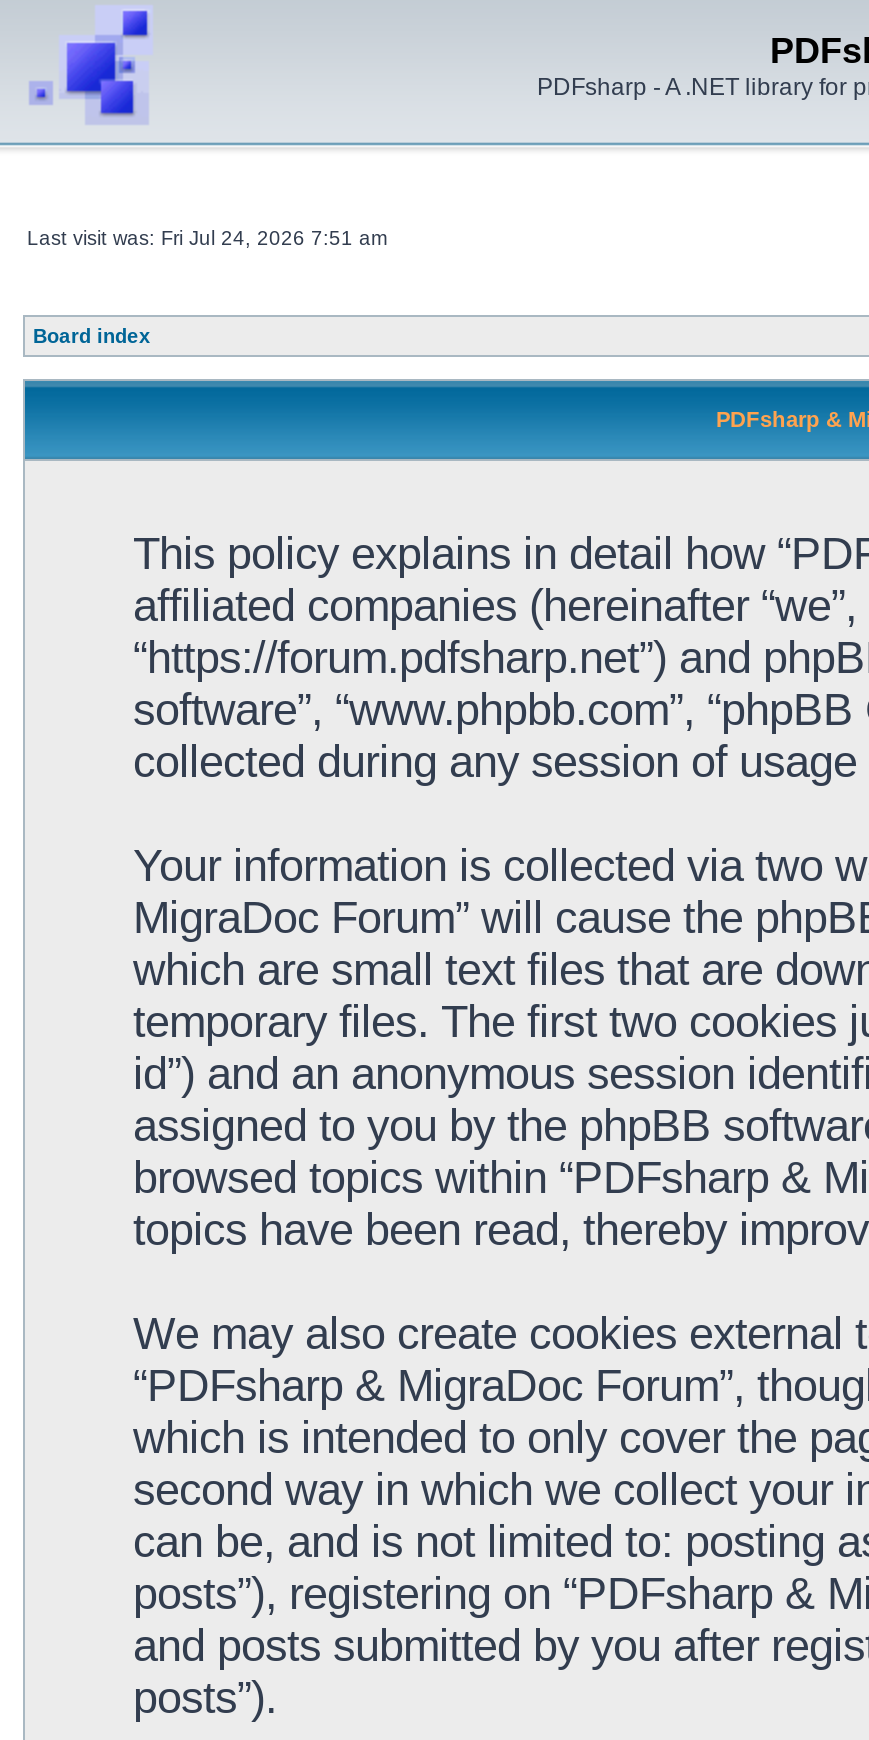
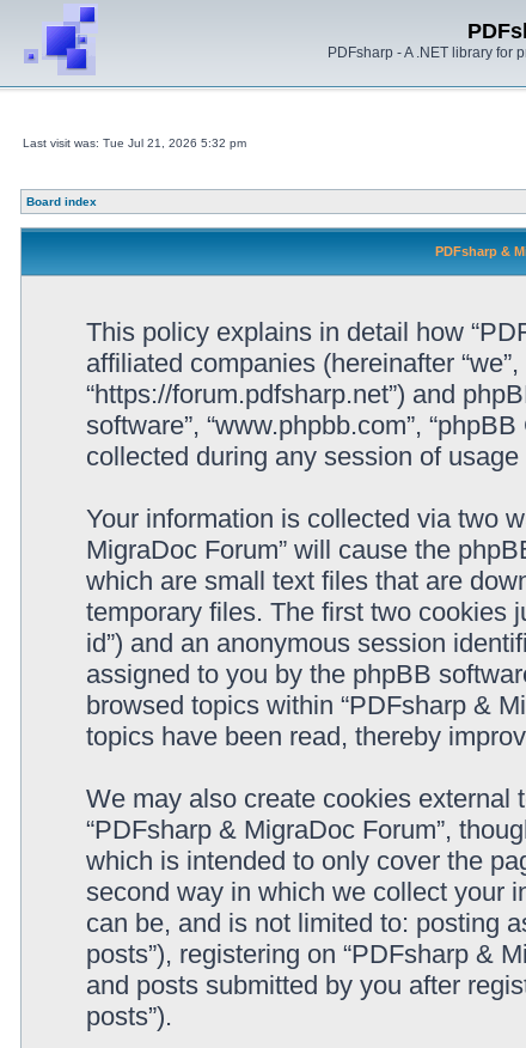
[27,227,387,249] Last visit was: Fri Jul 24, 2026 7:51 am -> [23,136,246,150] Last visit was: Tue Jul 21, 2026 5:32 pm

